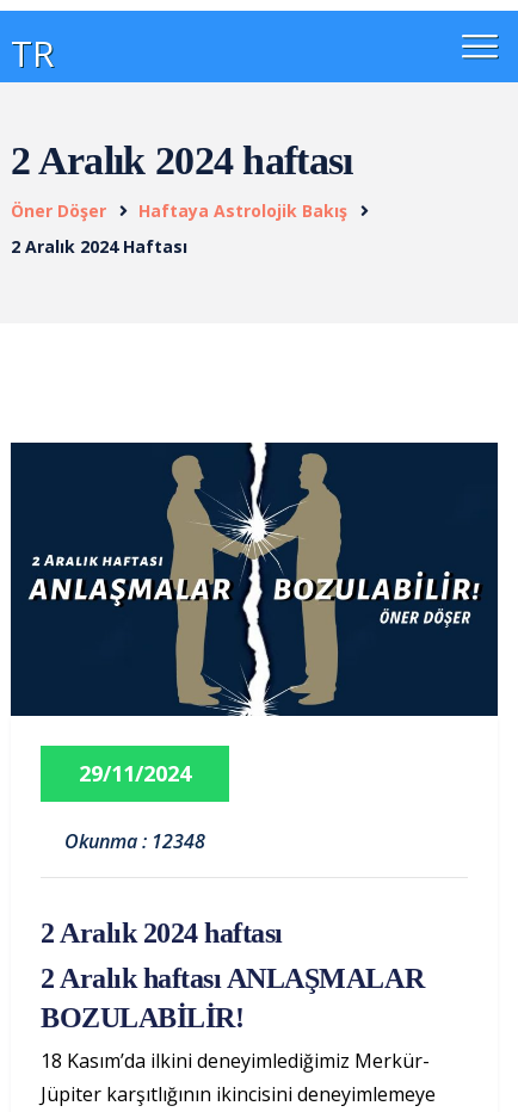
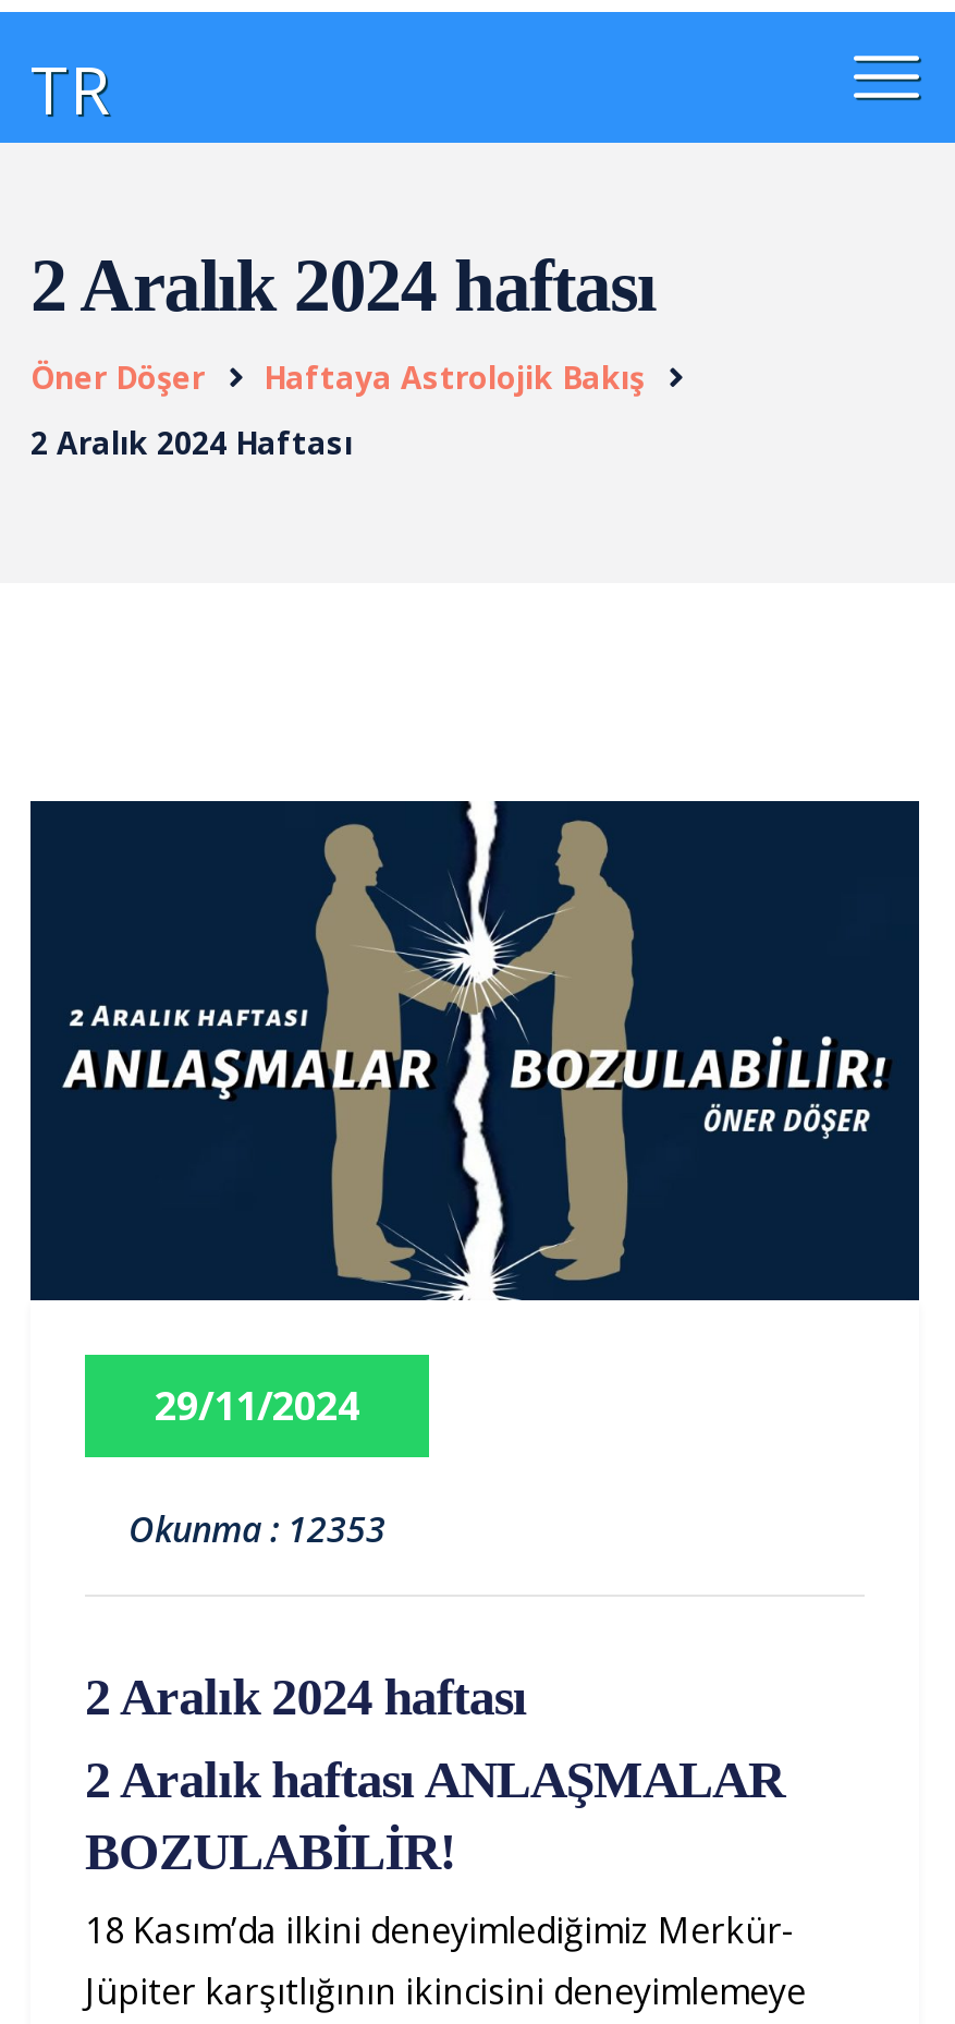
[64,829,205,855] Okunma : 12348 -> [128,1506,385,1554] Okunma : 12353

